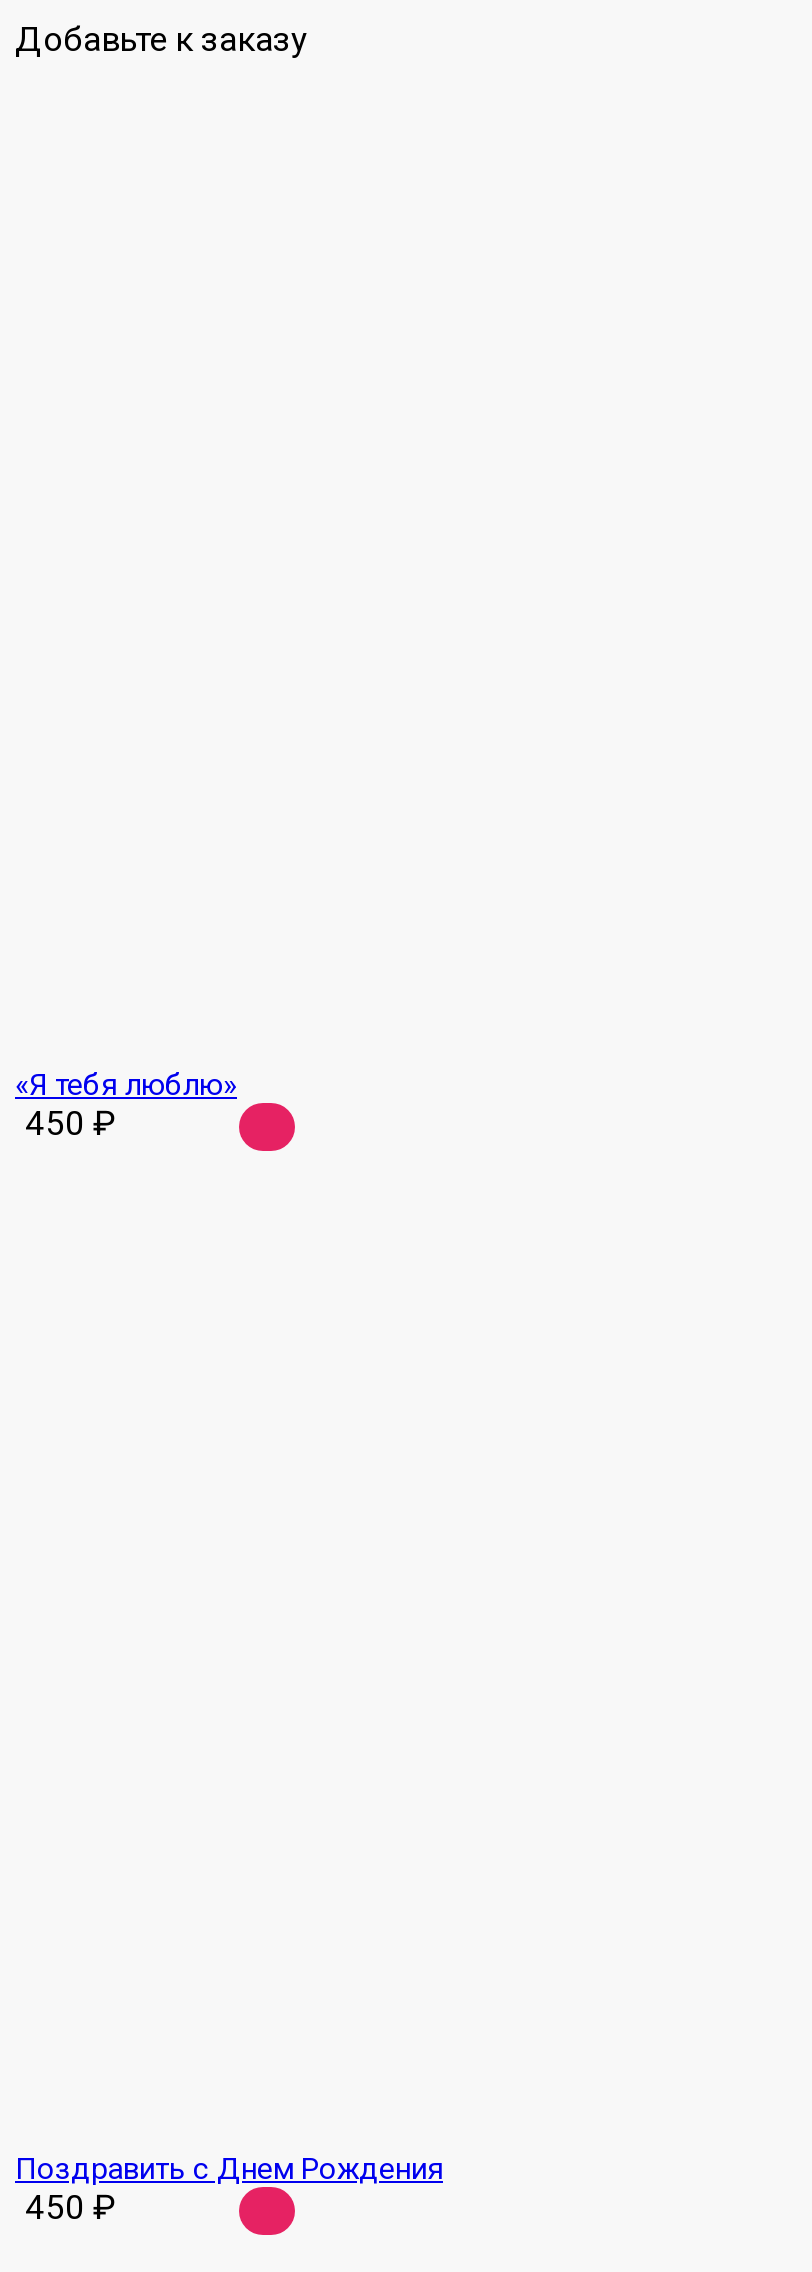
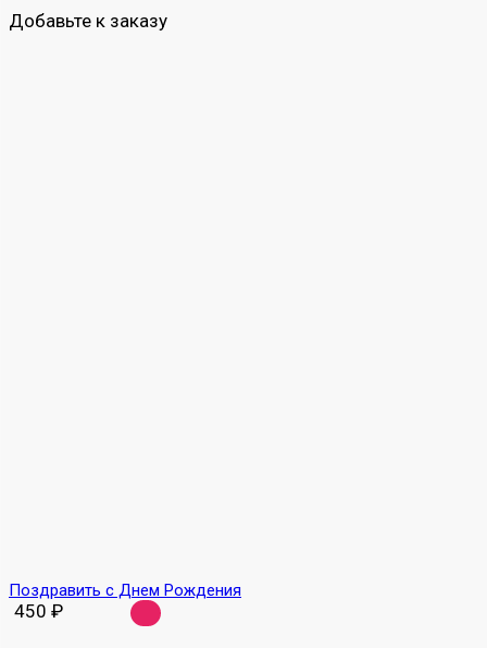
[15,1067,237,1143] «Я тебя люблю» | 450 ₽ -> none

